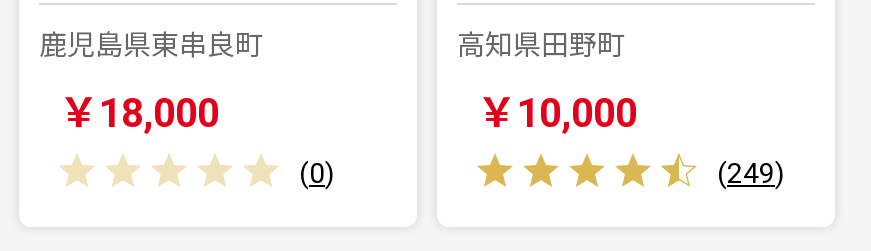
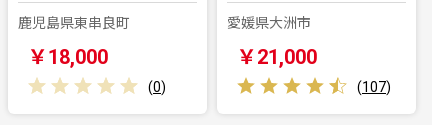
[457,29,625,61] 高知県田野町 -> [227,15,311,31] 愛媛県大洲市
[477,89,785,189] ￥10,000 | (249) -> [237,45,391,95] ￥21,000 | (107)

